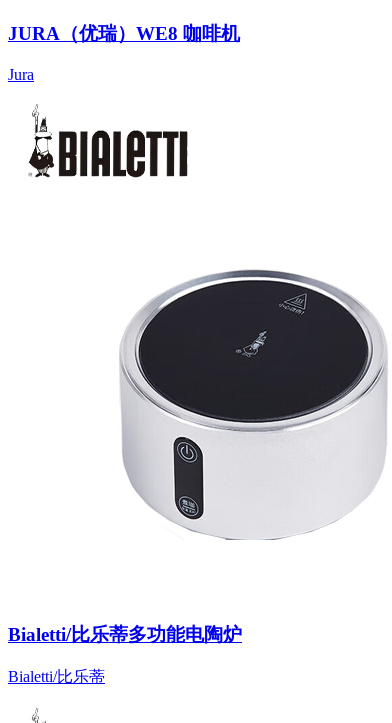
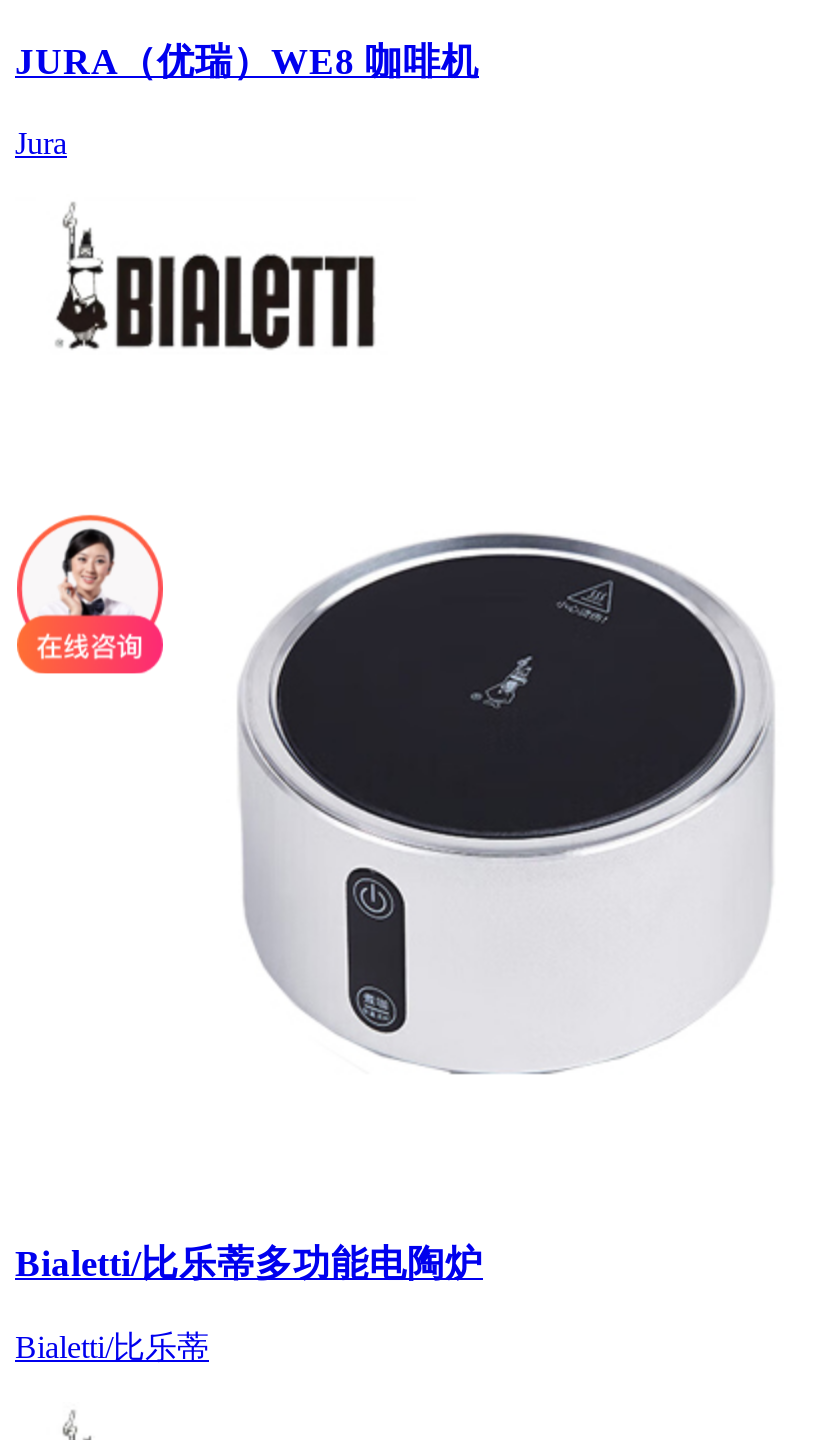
none -> [15,512,165,676] [image]

